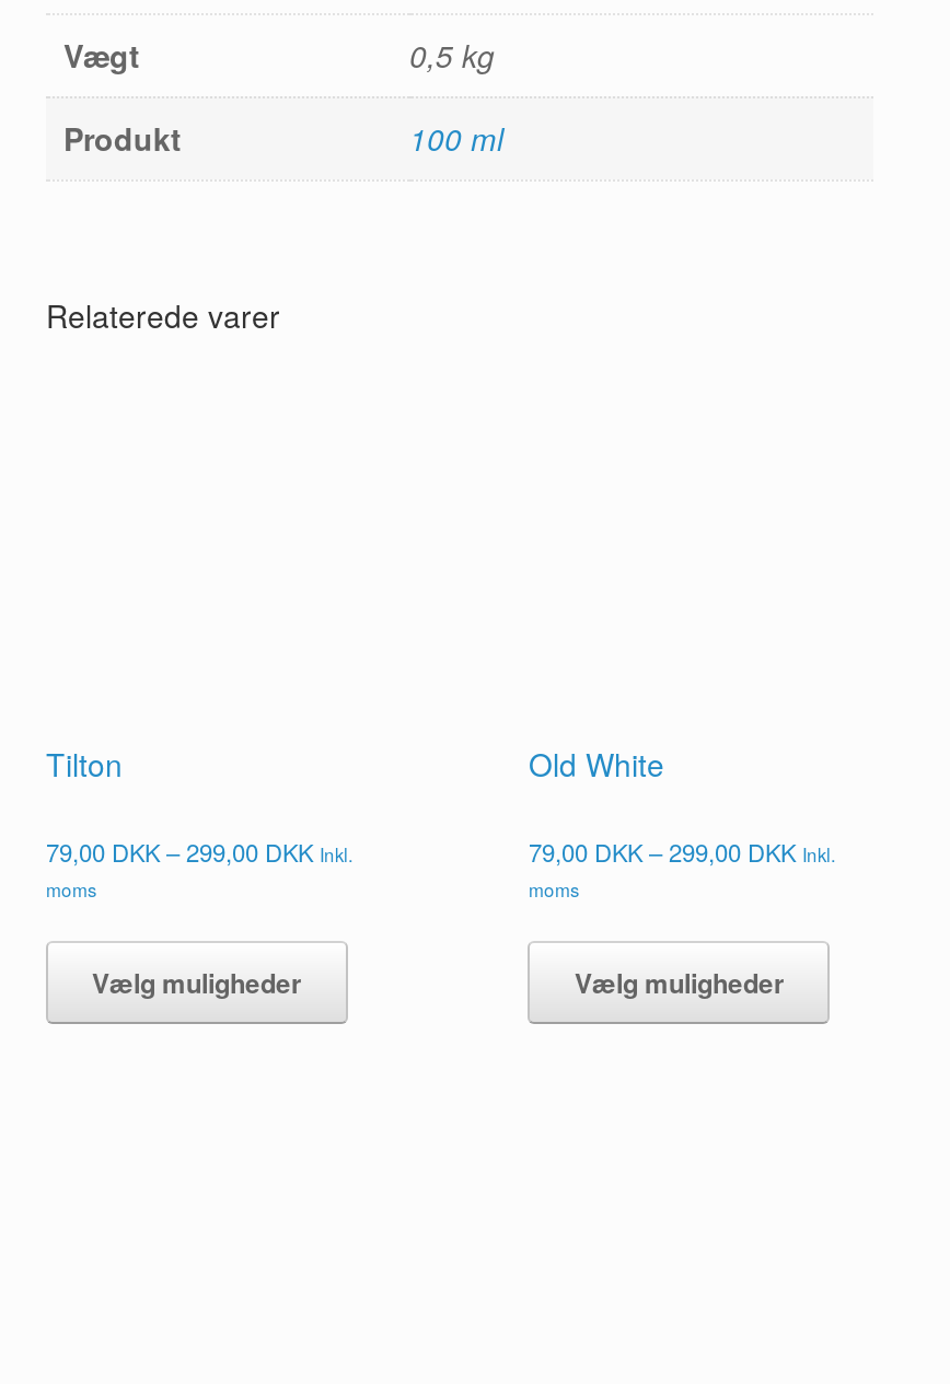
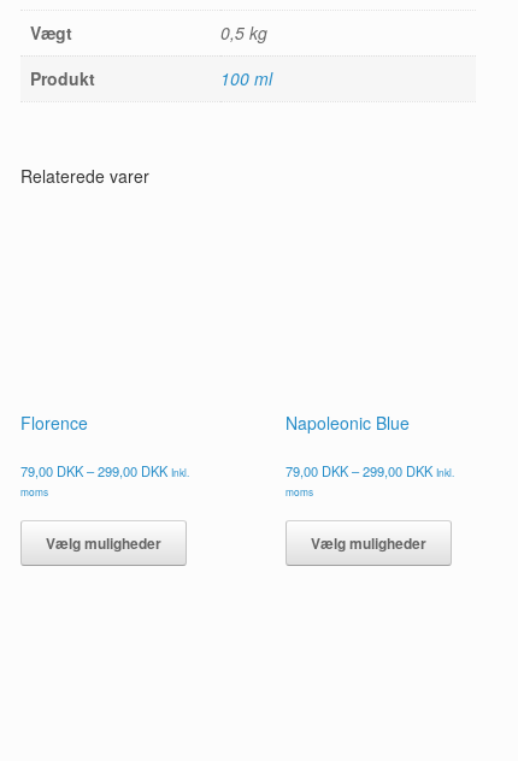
[46,741,123,785] Tilton -> [20,410,88,434] Florence
[529,741,664,785] Old White -> [286,410,410,434] Napoleonic Blue

